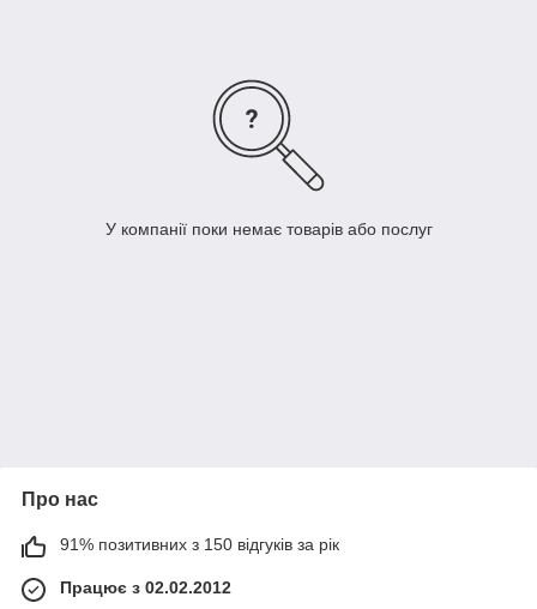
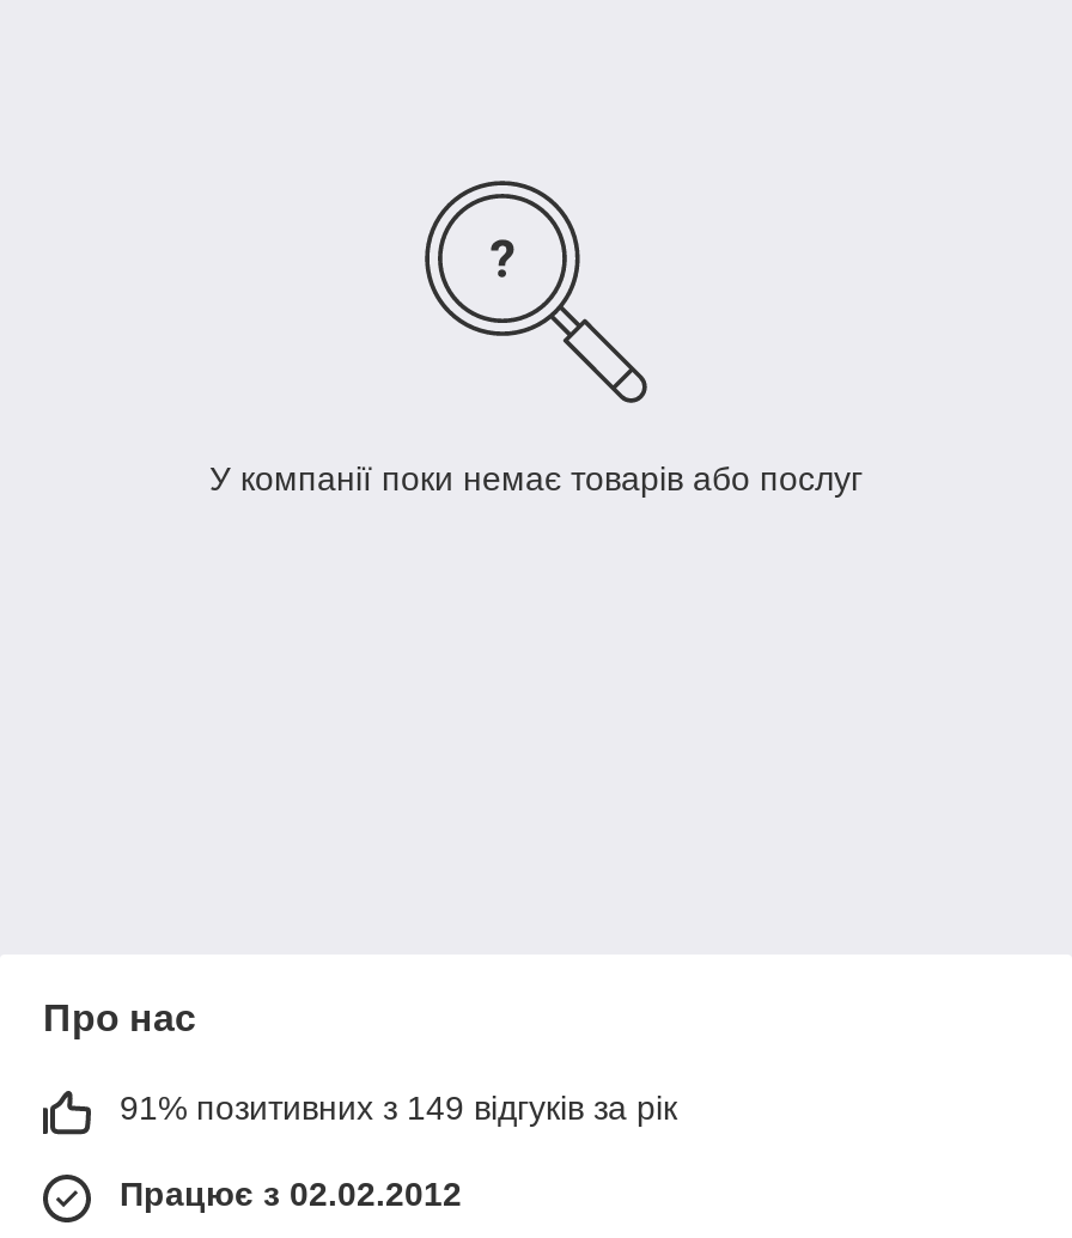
[60,535,339,554] 91% позитивних з 150 відгуків за рік -> [120,1090,677,1128] 91% позитивних з 149 відгуків за рік

